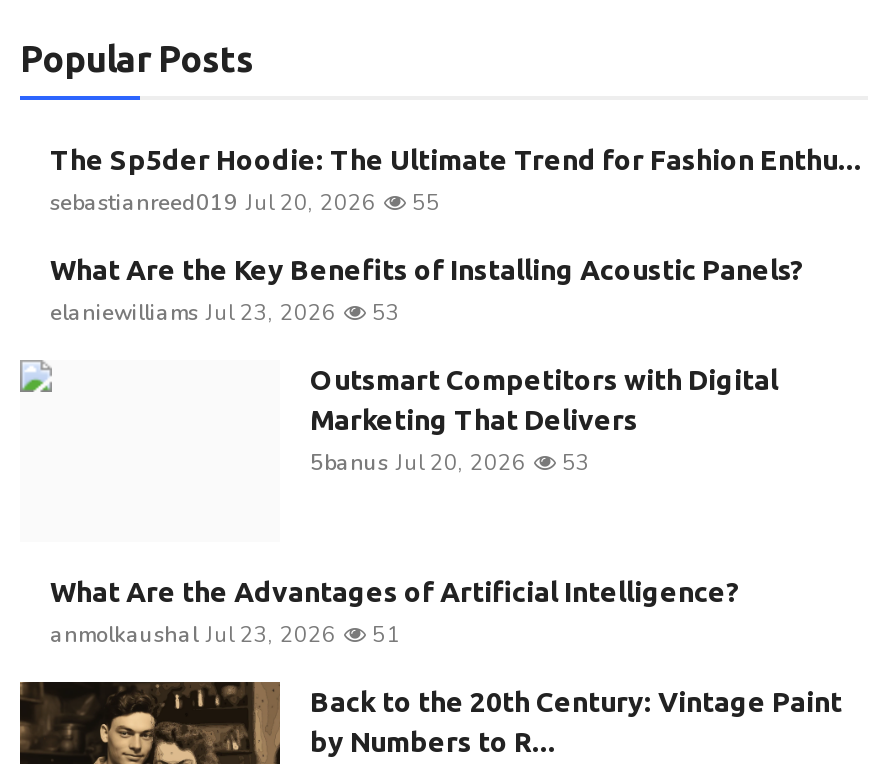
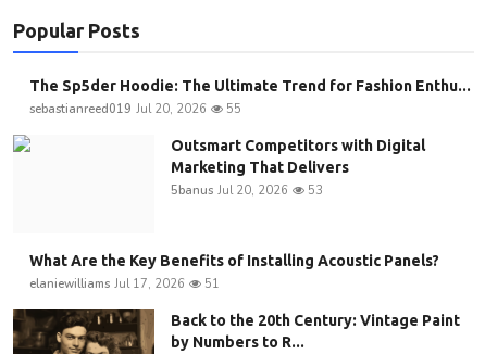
moved [50,253,804,285] -> [29,251,439,269]: What Are the Key Benefits of Installing Acoustic Panels?
[50,297,400,327] elaniewilliams Jul 23, 2026 | 53 -> none
[50,575,740,649] What Are the Advantages of Artificial Intelligence? | anmolkaushal Jul 23, 2026 -> [29,275,185,292] elaniewilliams Jul 17, 2026

